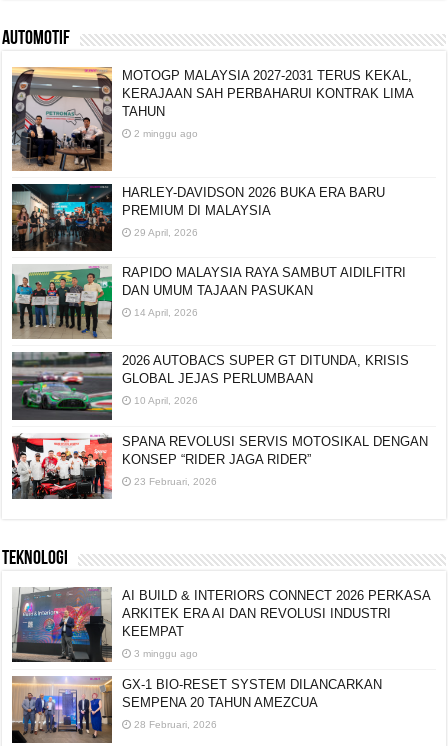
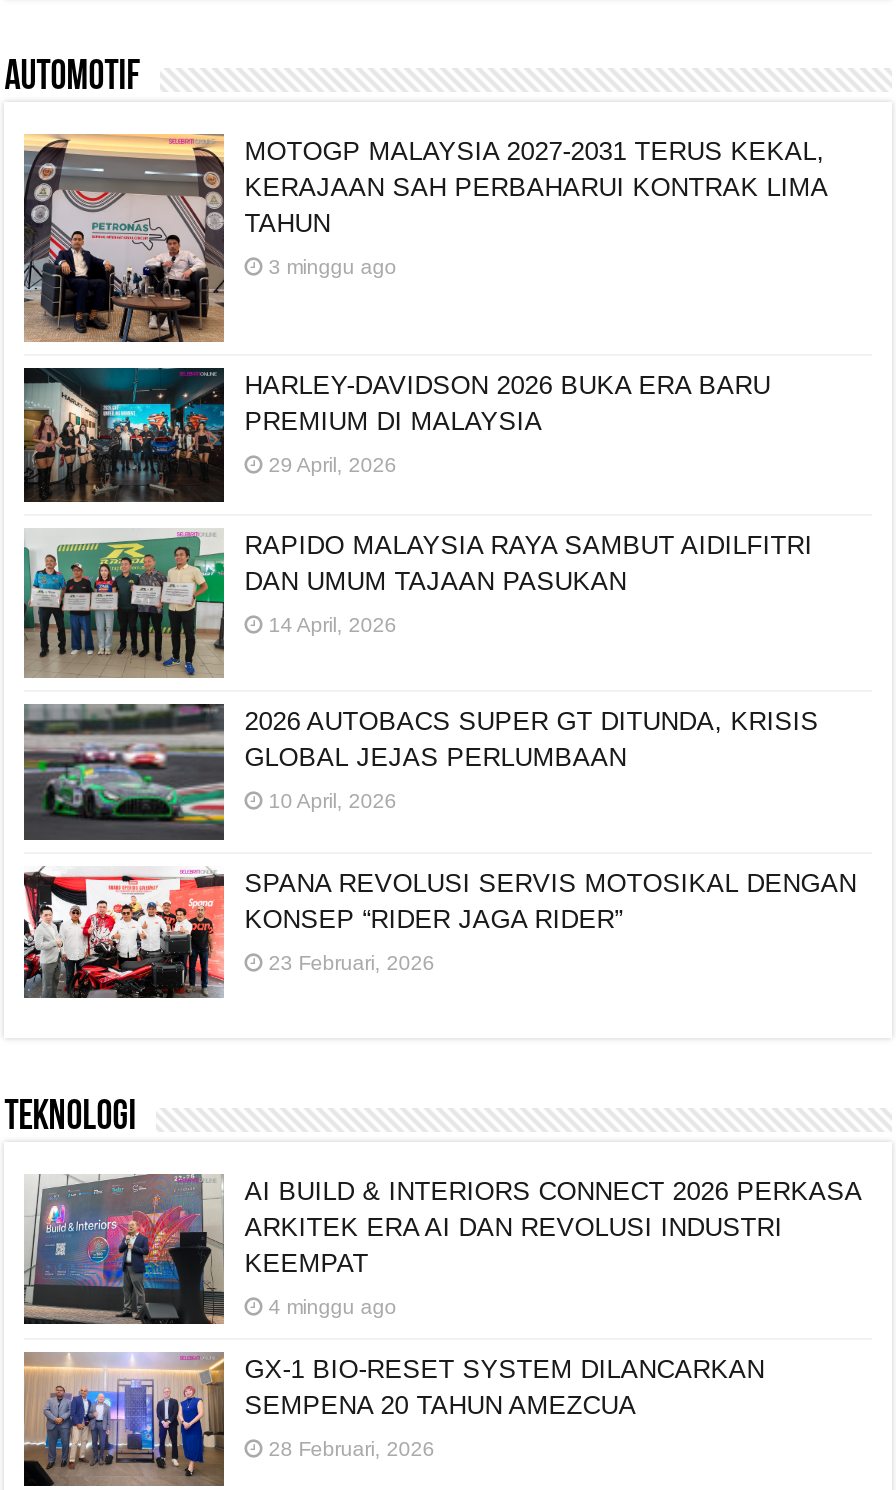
[134,128,198,139] 2 minggu ago -> [268,257,396,279] 3 minggu ago
[134,648,198,659] 3 minggu ago -> [268,1297,396,1319] 4 minggu ago

